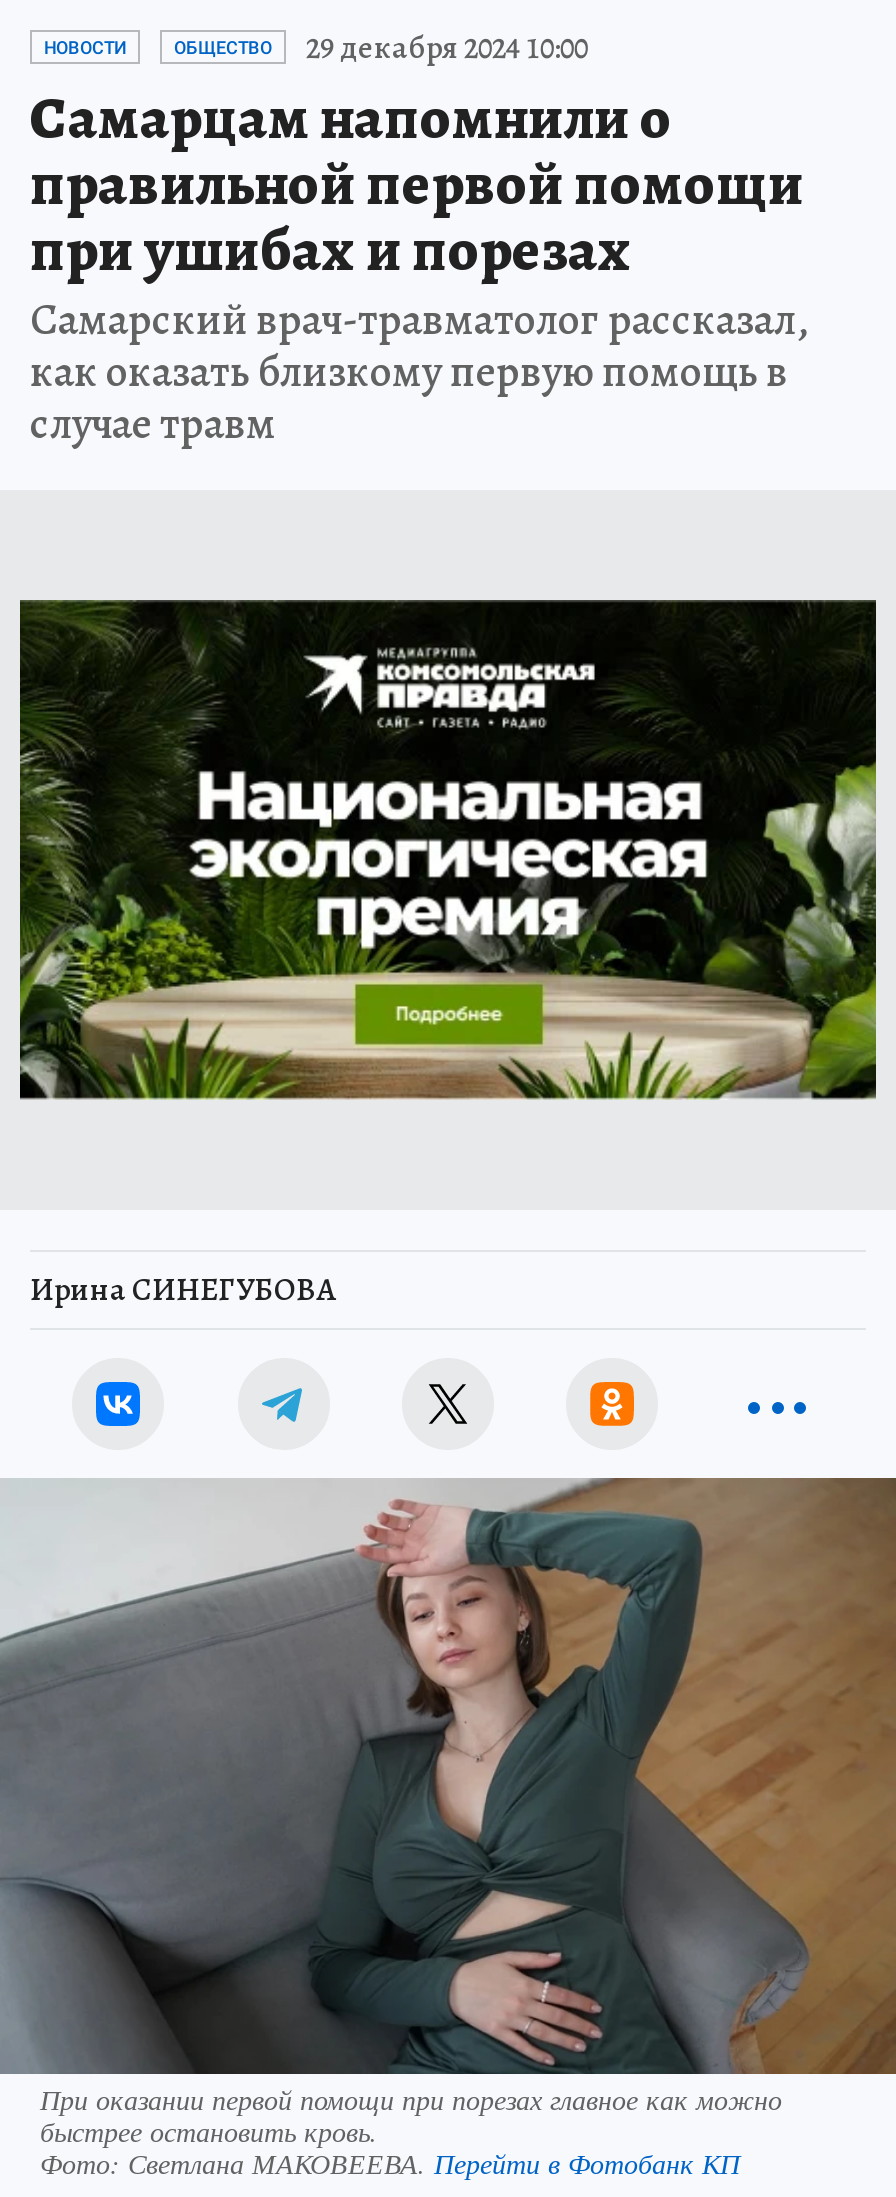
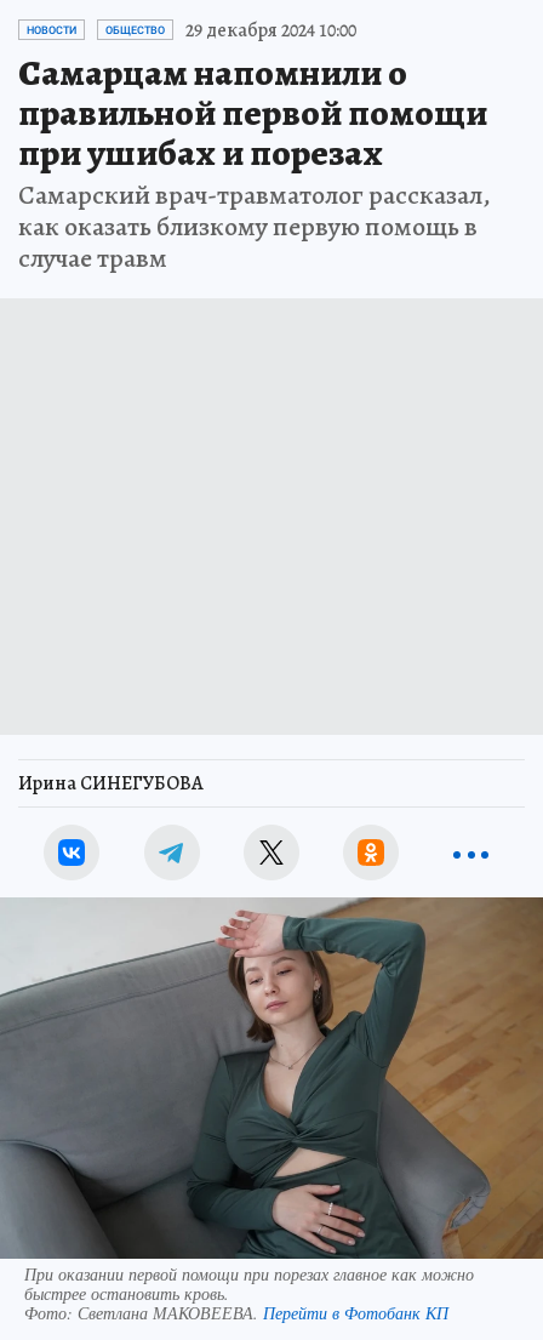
[18,598,878,1102] [image] -> none

